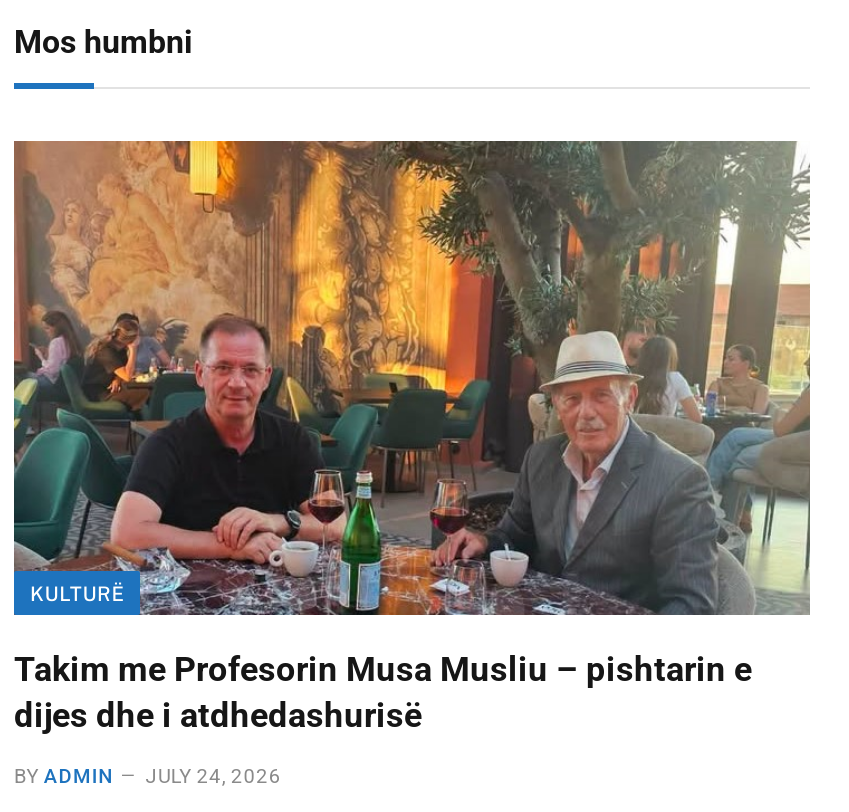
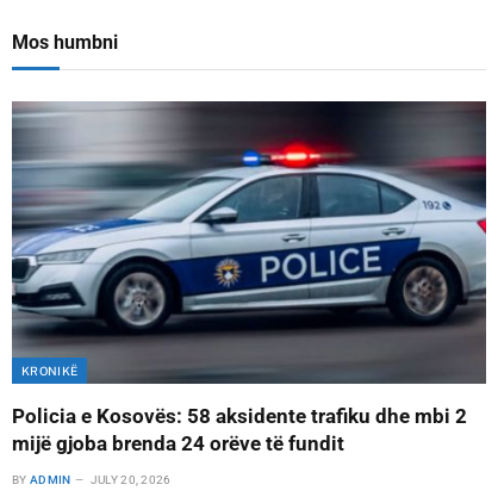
[12,139,812,617] [image] | KULTURË -> [11,100,487,385] [image] | KRONIKË
[14,649,752,735] Takim me Profesorin Musa Musliu – pishtarin e | dijes dhe i atdhedashurisë -> [12,404,467,455] Policia e Kosovës: 58 aksidente trafiku dhe mbi 2 | mijë gjoba brenda 24 orëve të fundit
[14,765,281,787] BY ADMIN JULY 24, 2026 -> [12,473,171,486] BY ADMIN JULY 20, 2026

